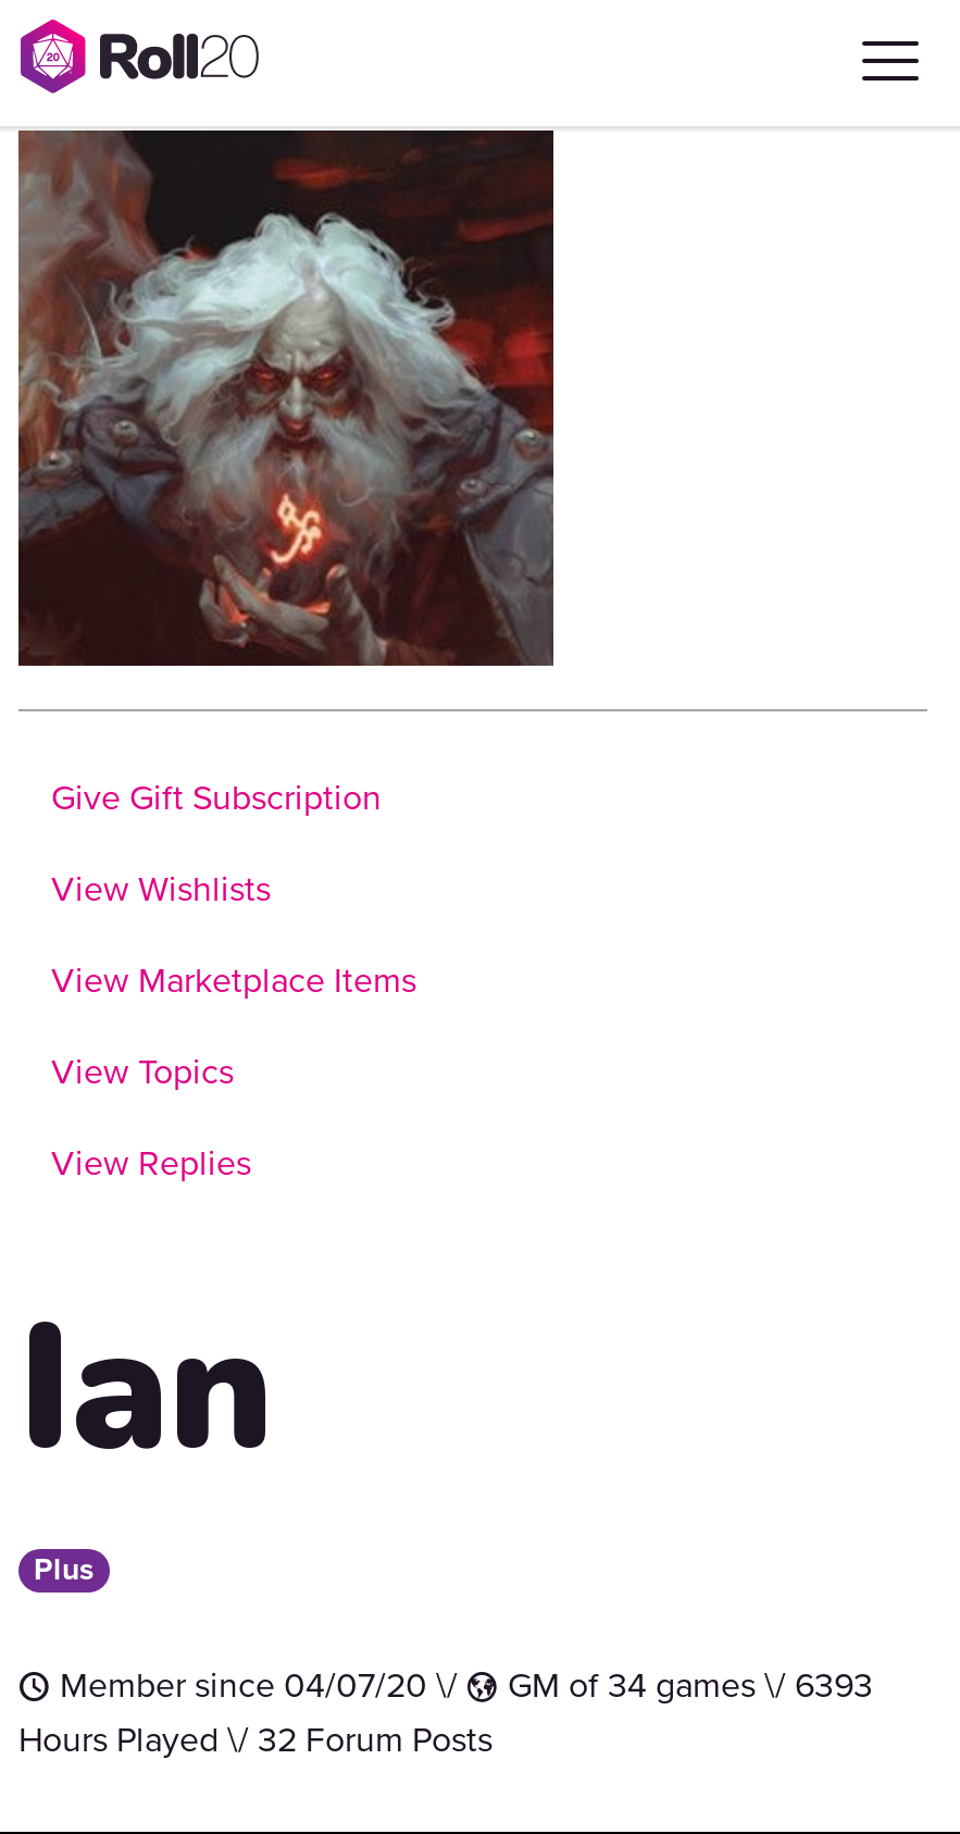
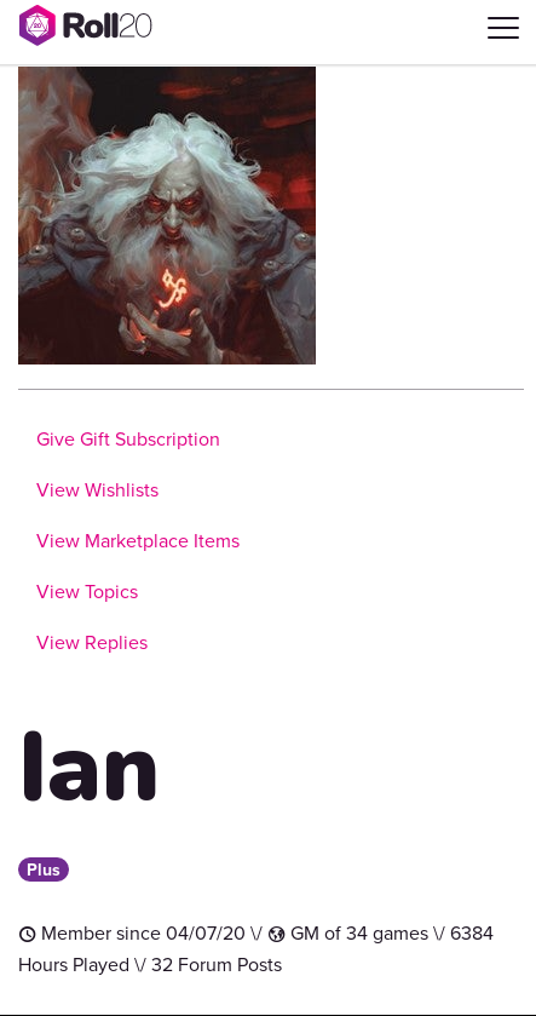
[18,1660,873,1710] t Member since 04/07/20 \/ G GM of 34 games \/ 6393 -> [18,919,494,946] t Member since 04/07/20 \/ G GM of 34 games \/ 6384

